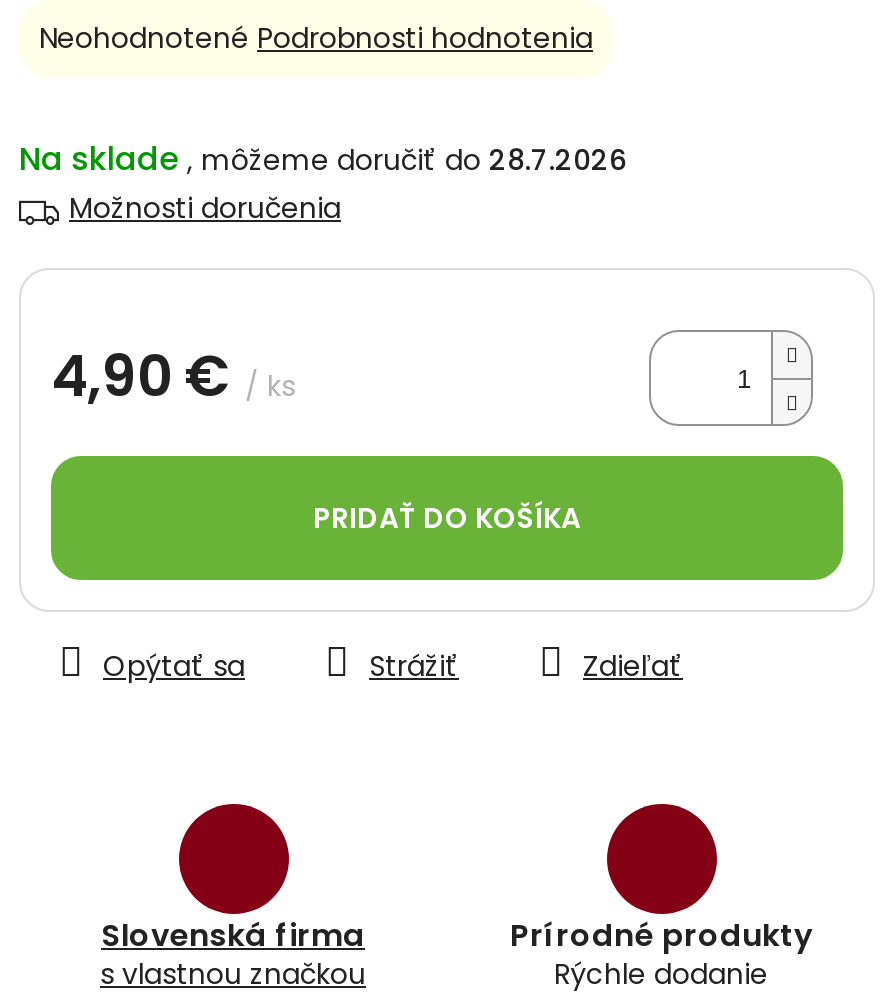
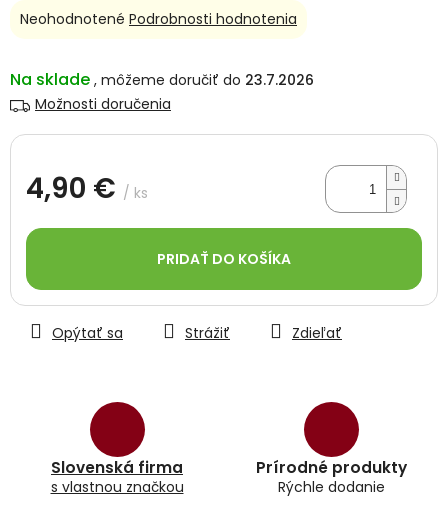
[489,141,627,181] 28.7.2026 -> [245,70,314,90] 23.7.2026

